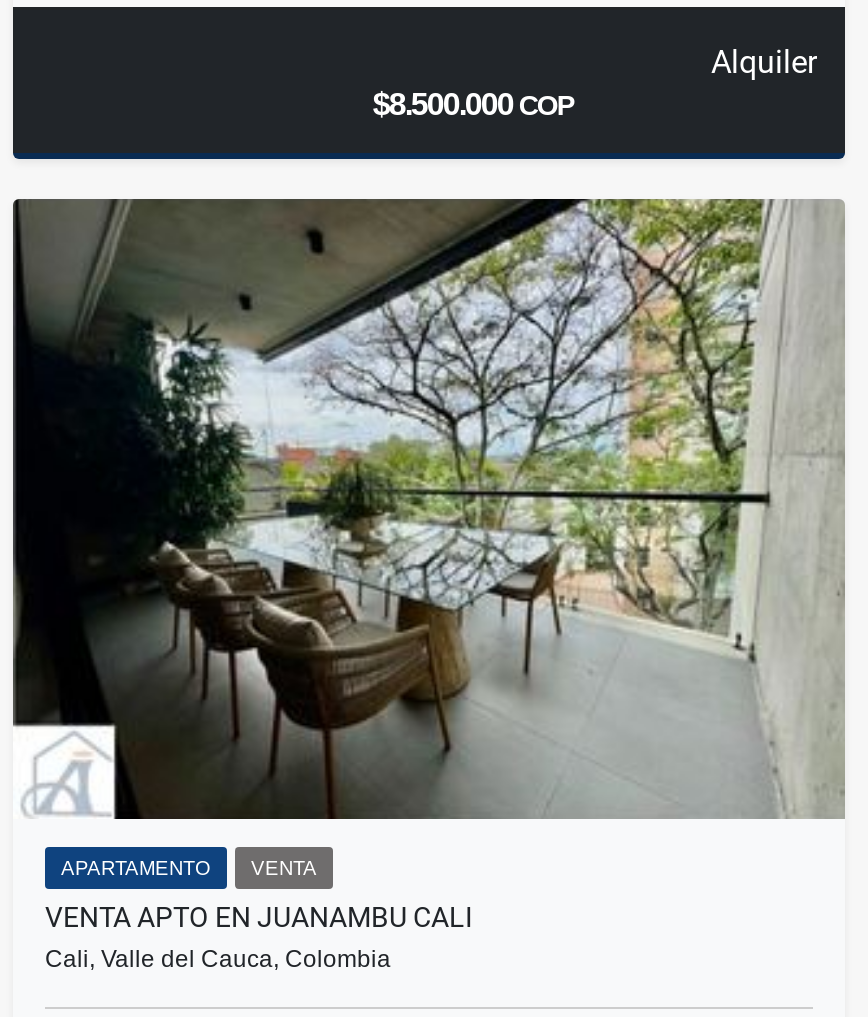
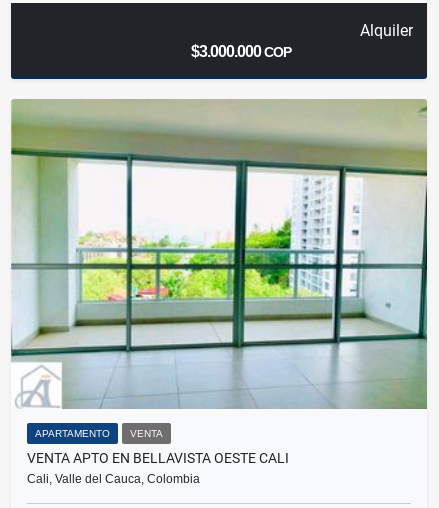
[373,87,573,121] $8.500.000 COP -> [191,43,291,60] $3.000.000 COP
[11,199,845,821] [image] -> [10,99,428,409] [image]
[45,901,473,933] VENTA APTO EN JUANAMBU CALI -> [27,450,289,466] VENTA APTO EN BELLAVISTA OESTE CALI

